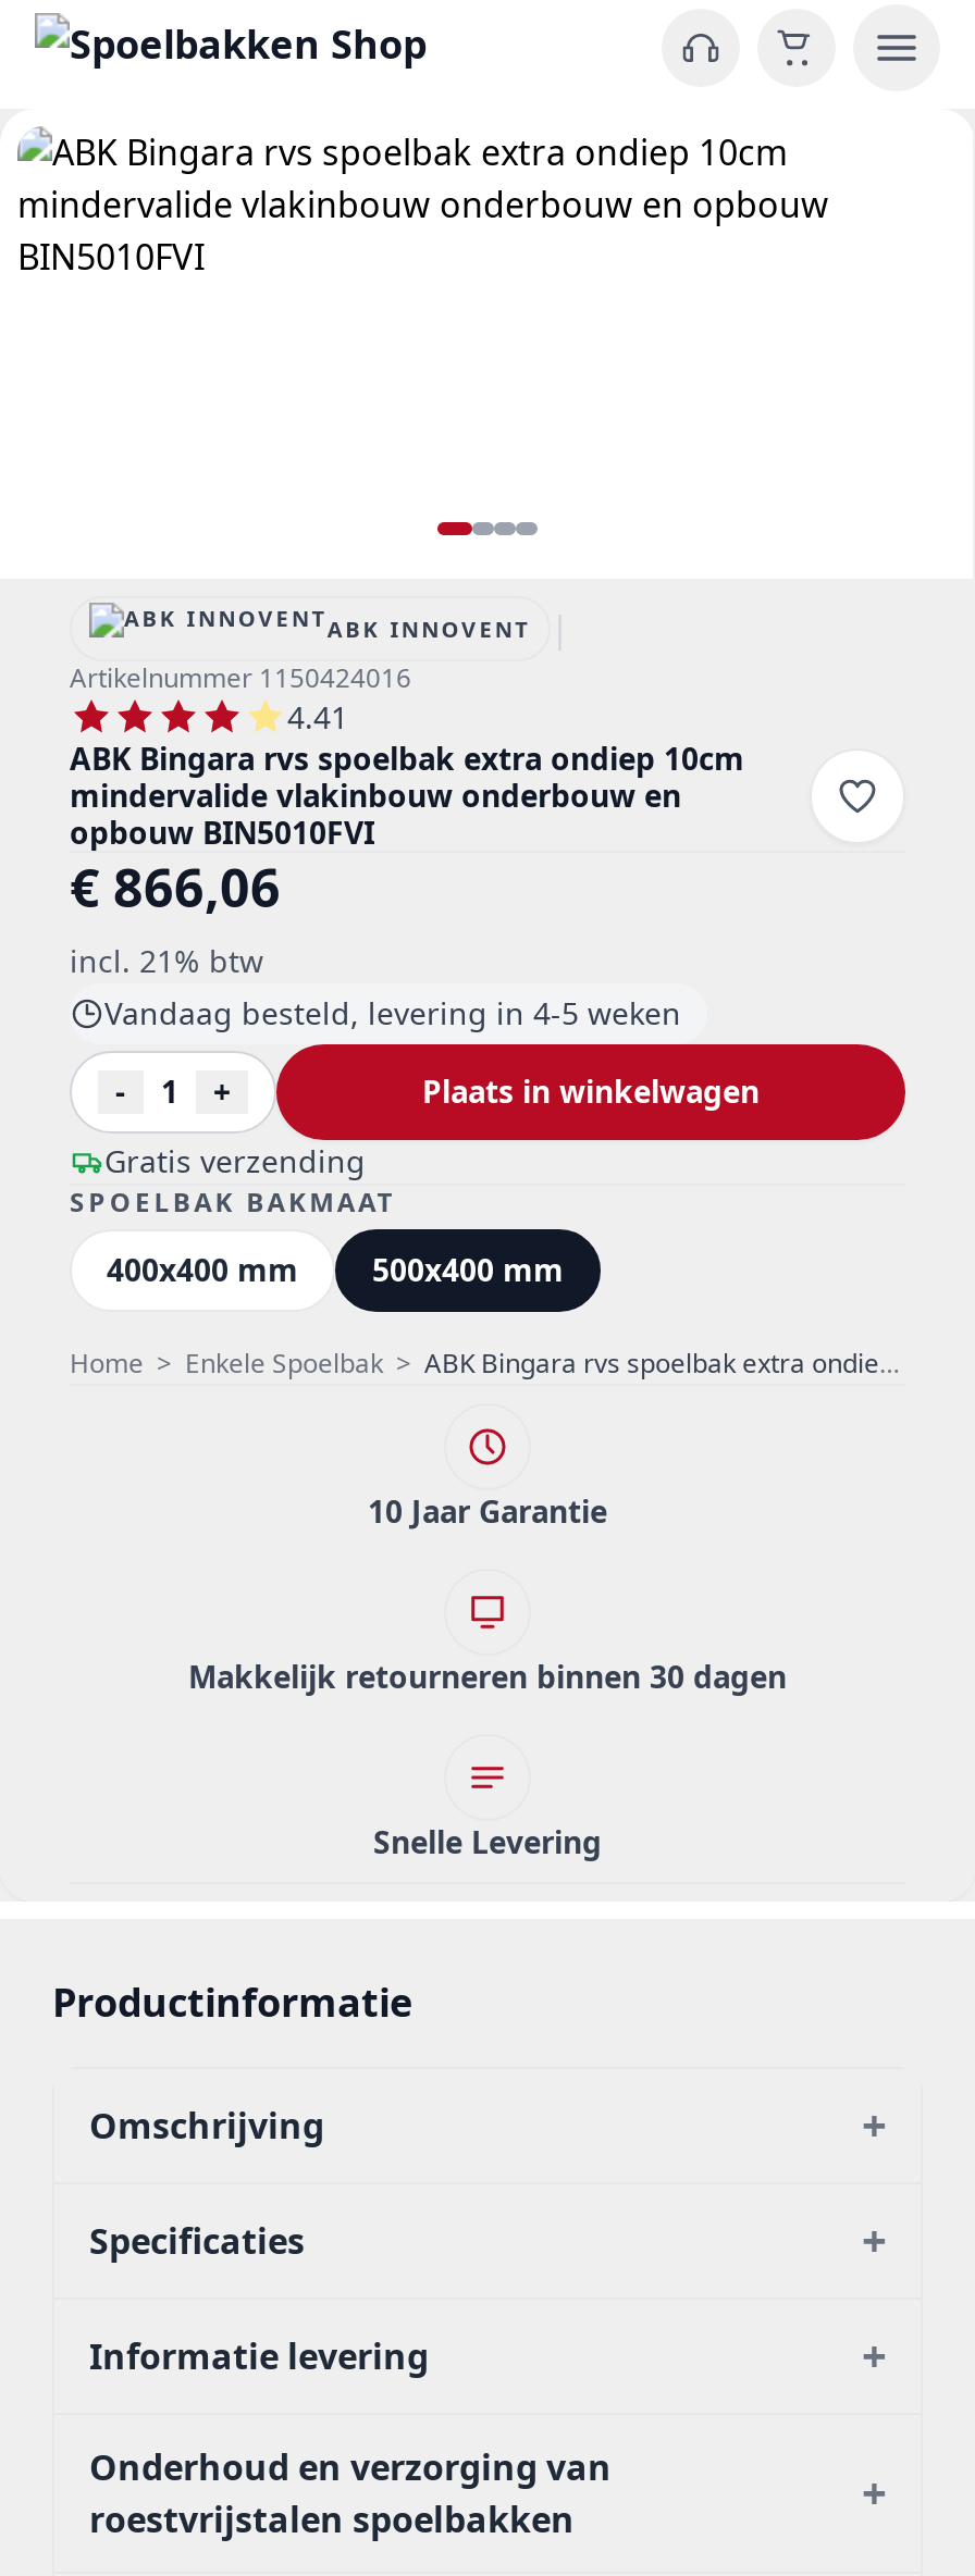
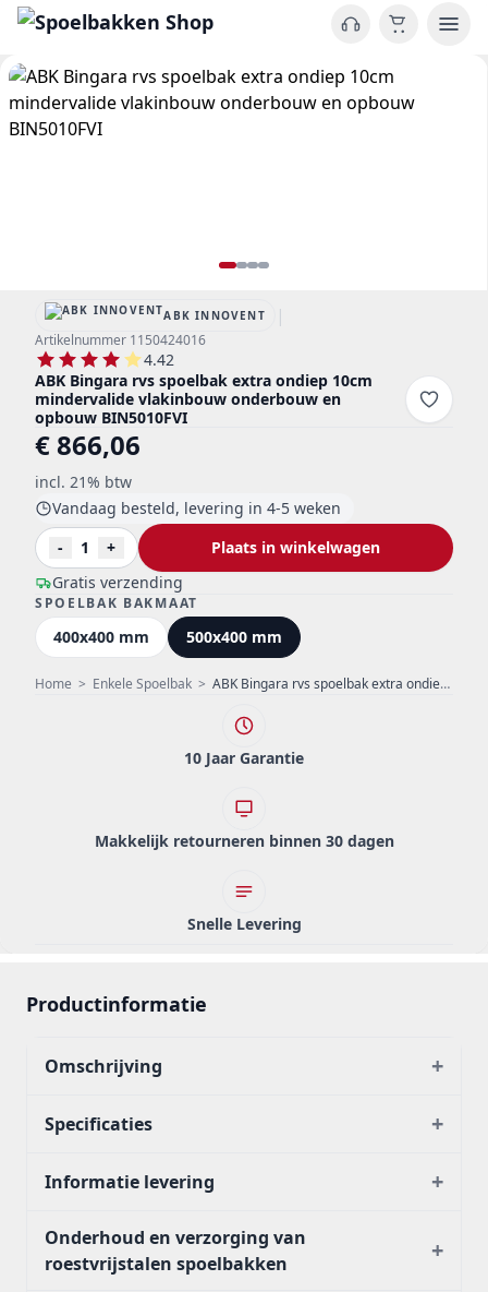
[287,696,348,738] 4.41 -> [144,349,174,370] 4.42

